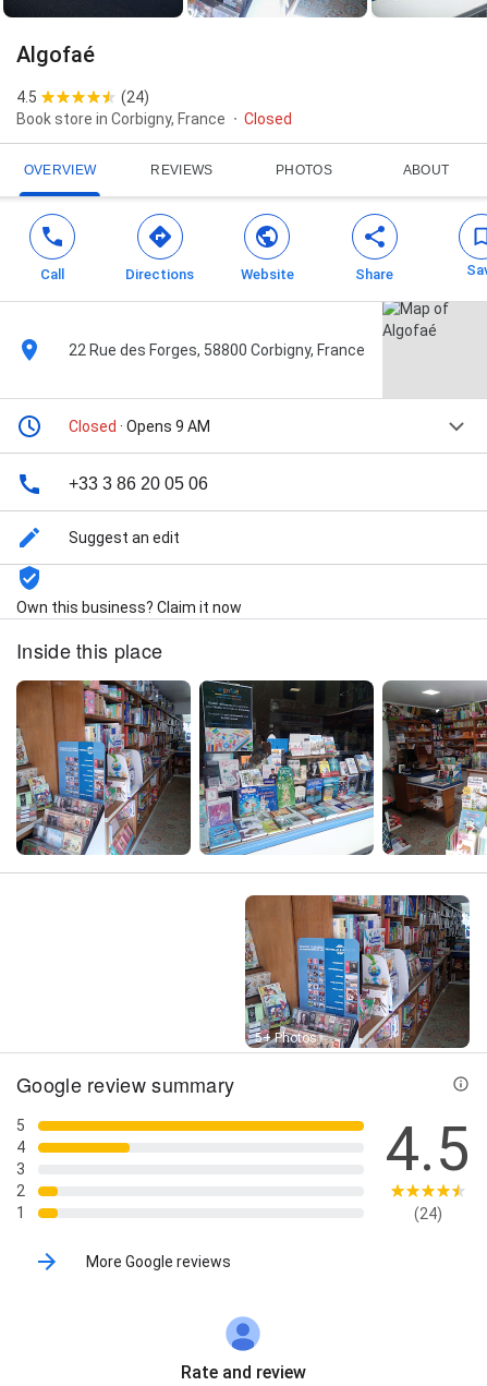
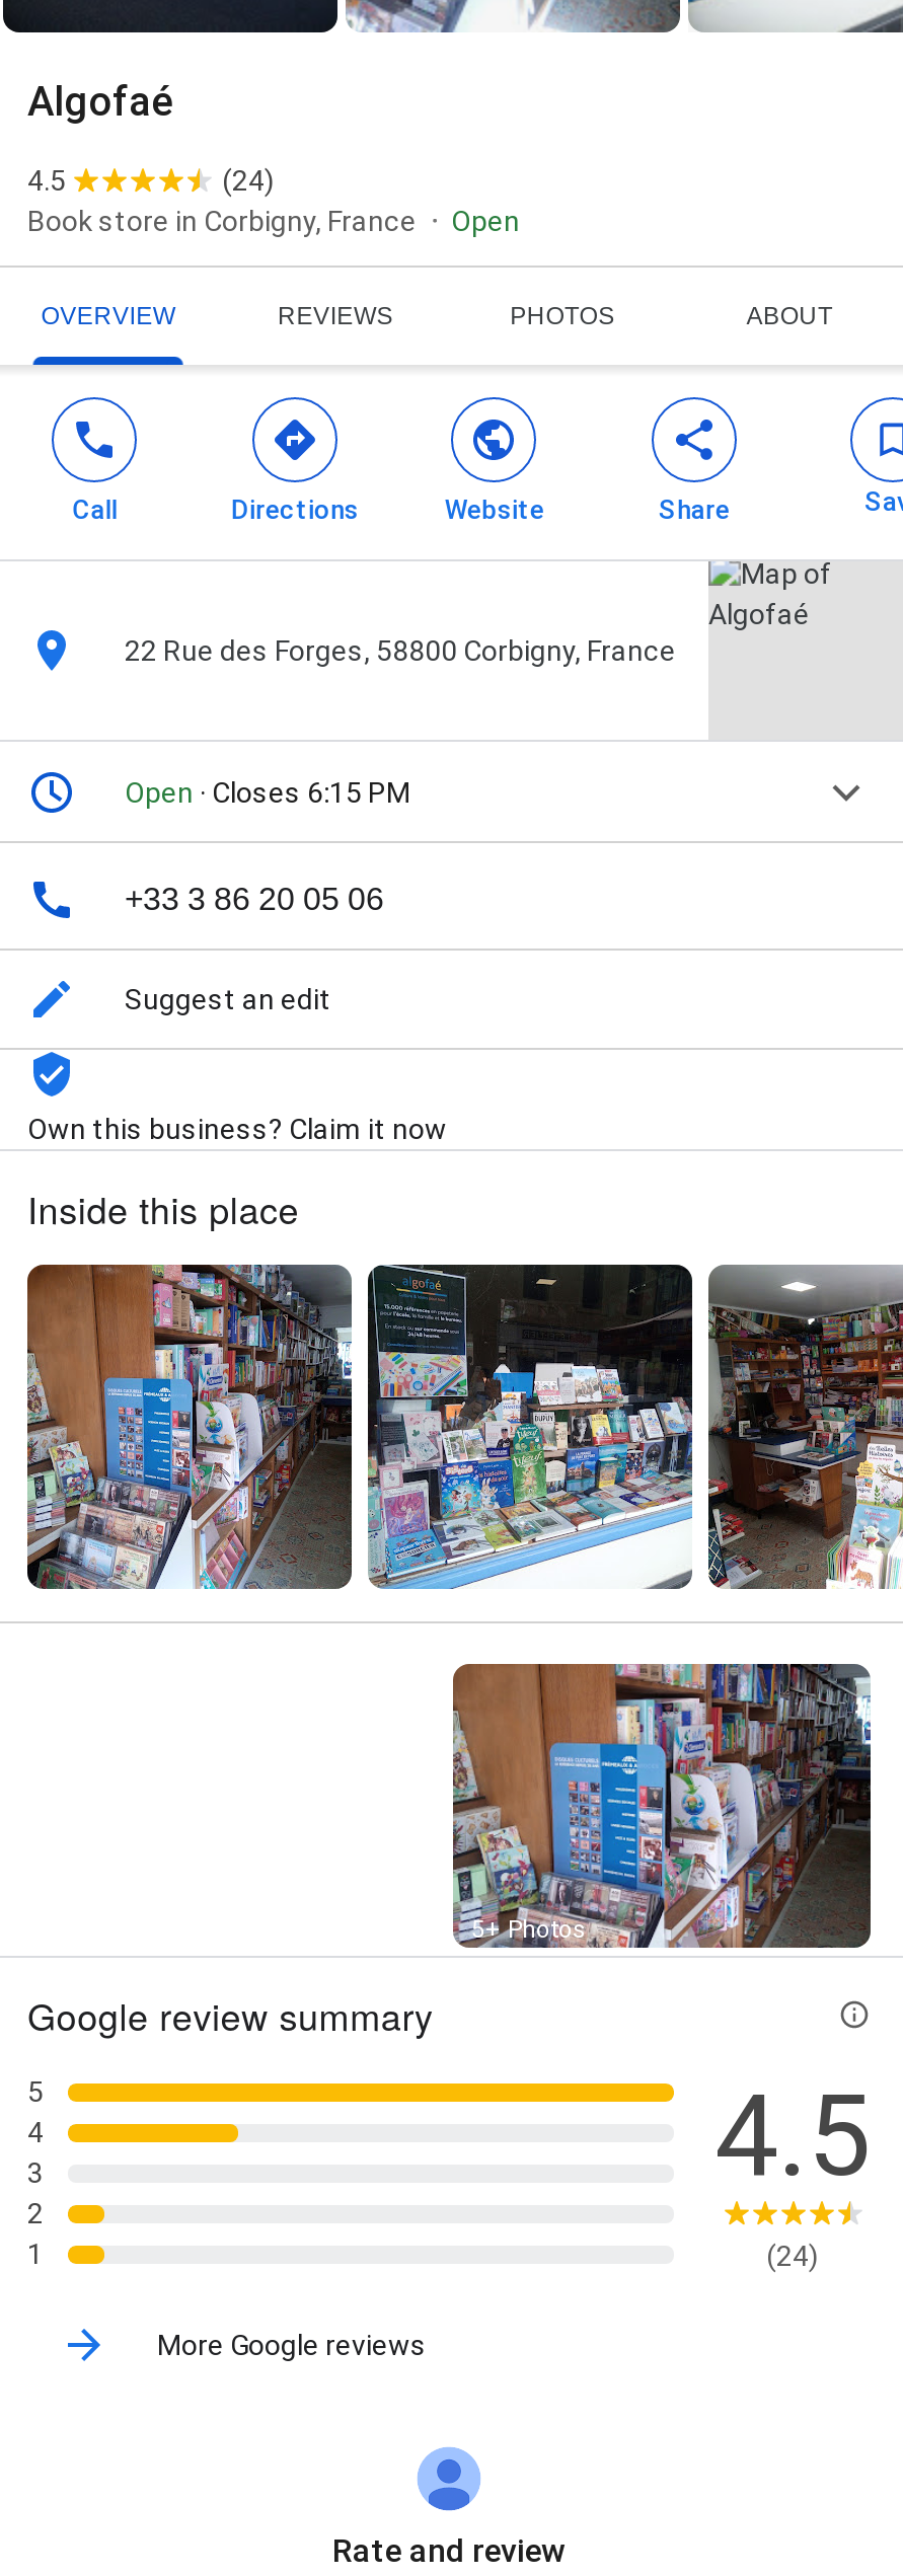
[244,110,292,128] Closed -> [451,205,520,238] Open
[69,418,210,435] Closed · Opens 9 AM -> [125,777,410,809] Open · Closes 6:15 PM

